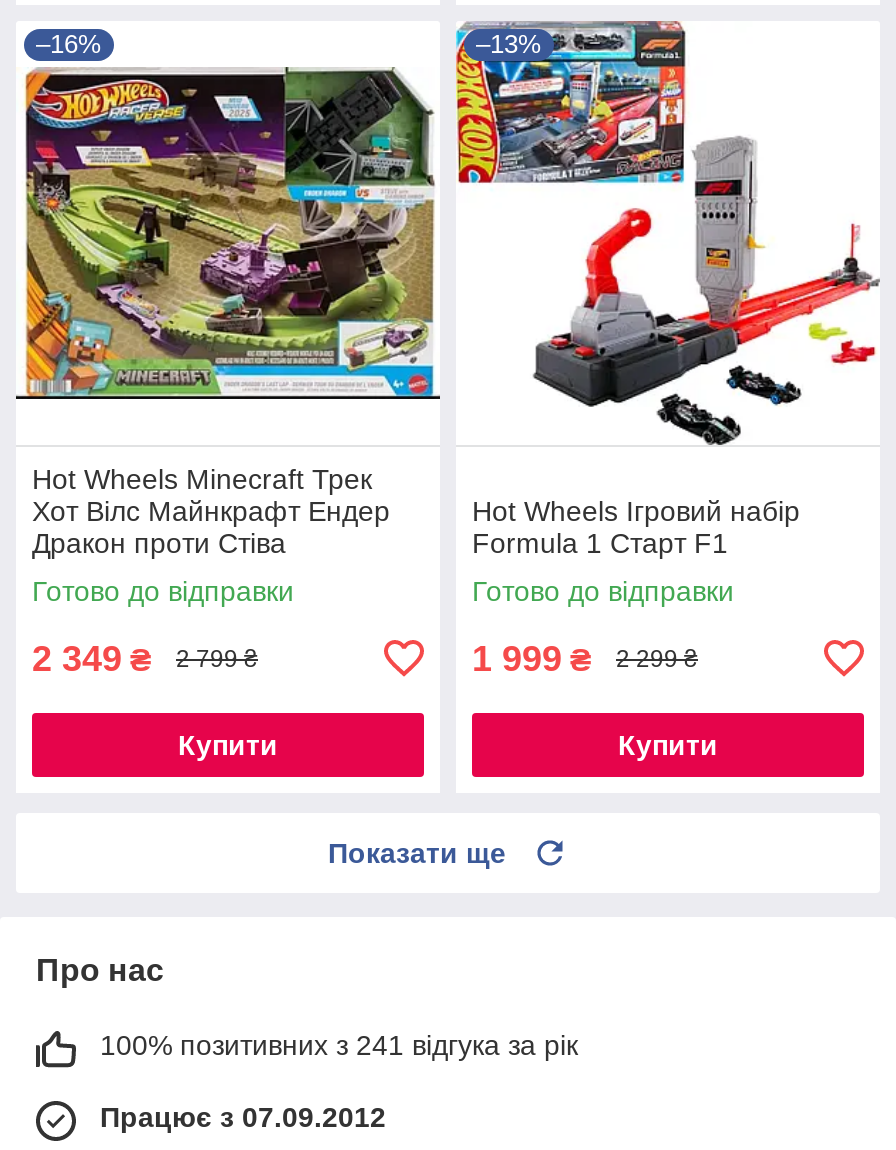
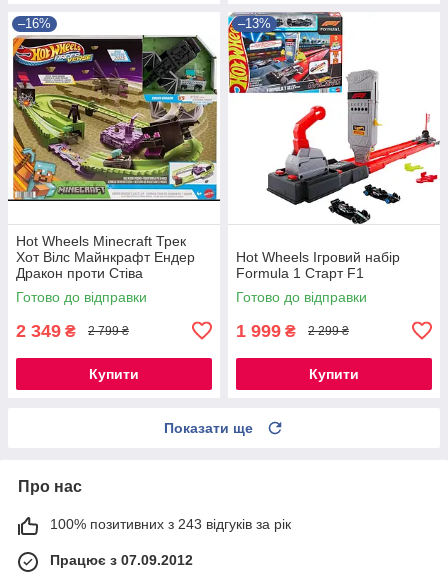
[100,1029,578,1061] 100% позитивних з 241 відгука за рік -> [50,516,291,532] 100% позитивних з 243 відгуків за рік

